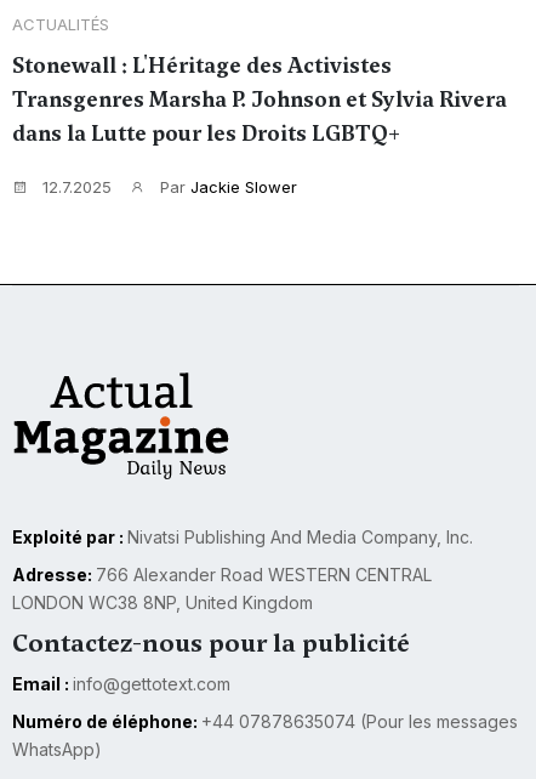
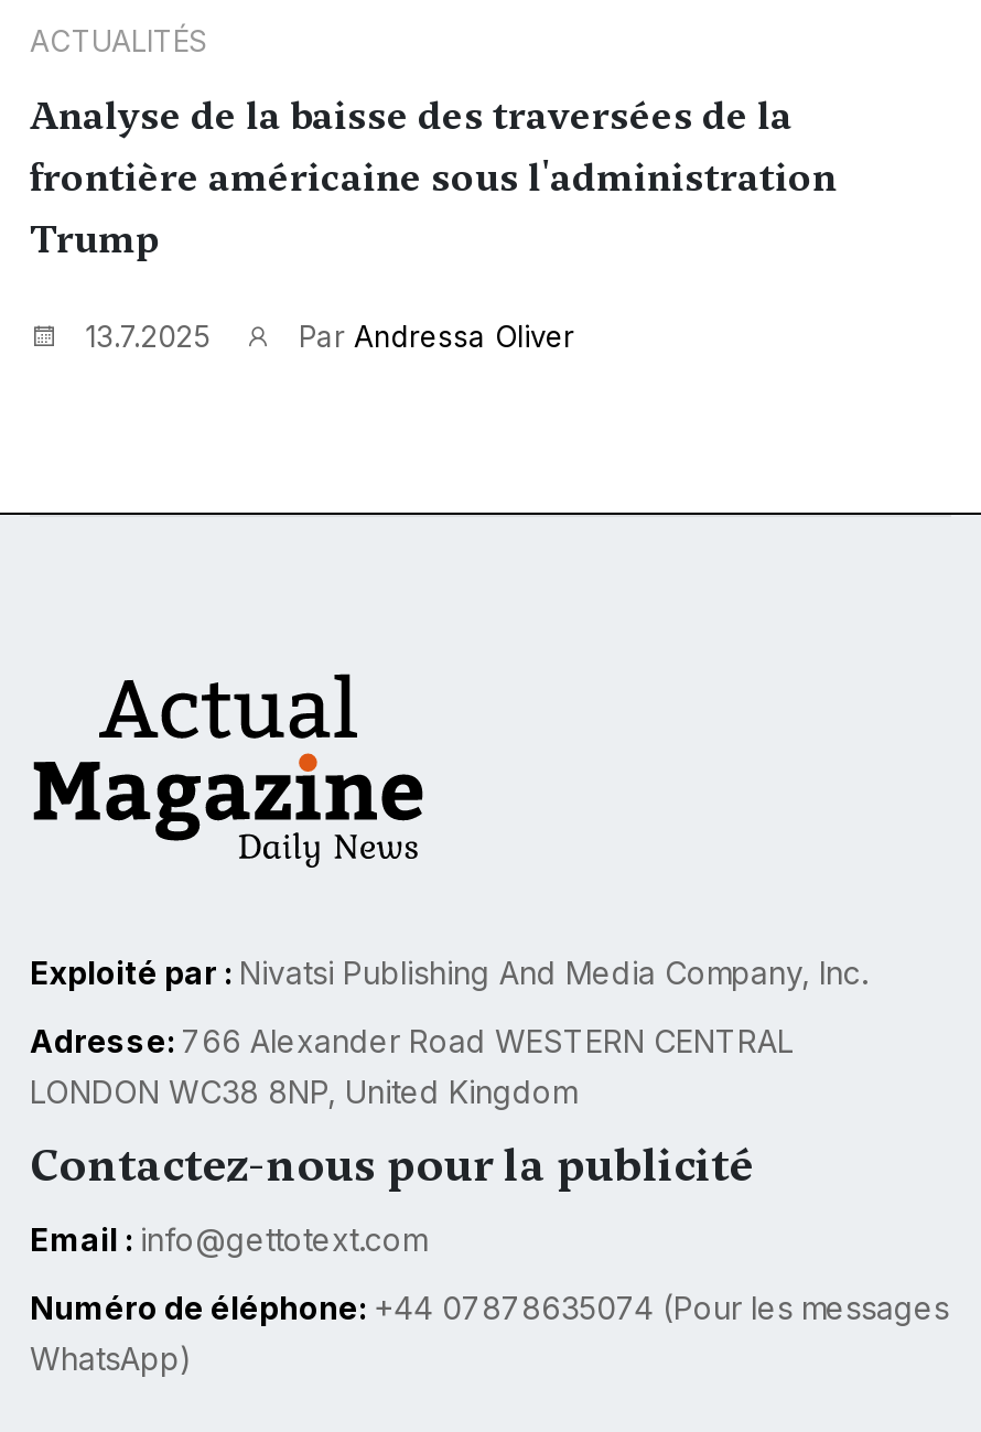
[12,51,507,148] Stonewall : L'Héritage des Activistes | Transgenres Marsha P. Johnson et Sylvia Rivera | dans la Lutte pour les Droits LGBTQ+ -> [30,89,837,266] Analyse de la baisse des traversées de la | frontière américaine sous l'administration | Trump
[38,177,297,197] 12.7.2025 | Par Jackie Slower -> [76,319,574,354] 13.7.2025 | Par Andressa Oliver

